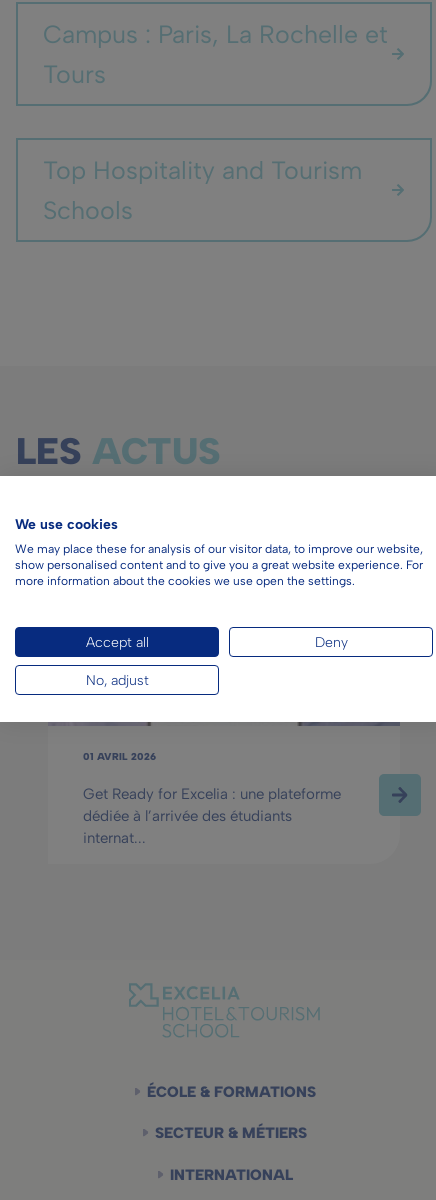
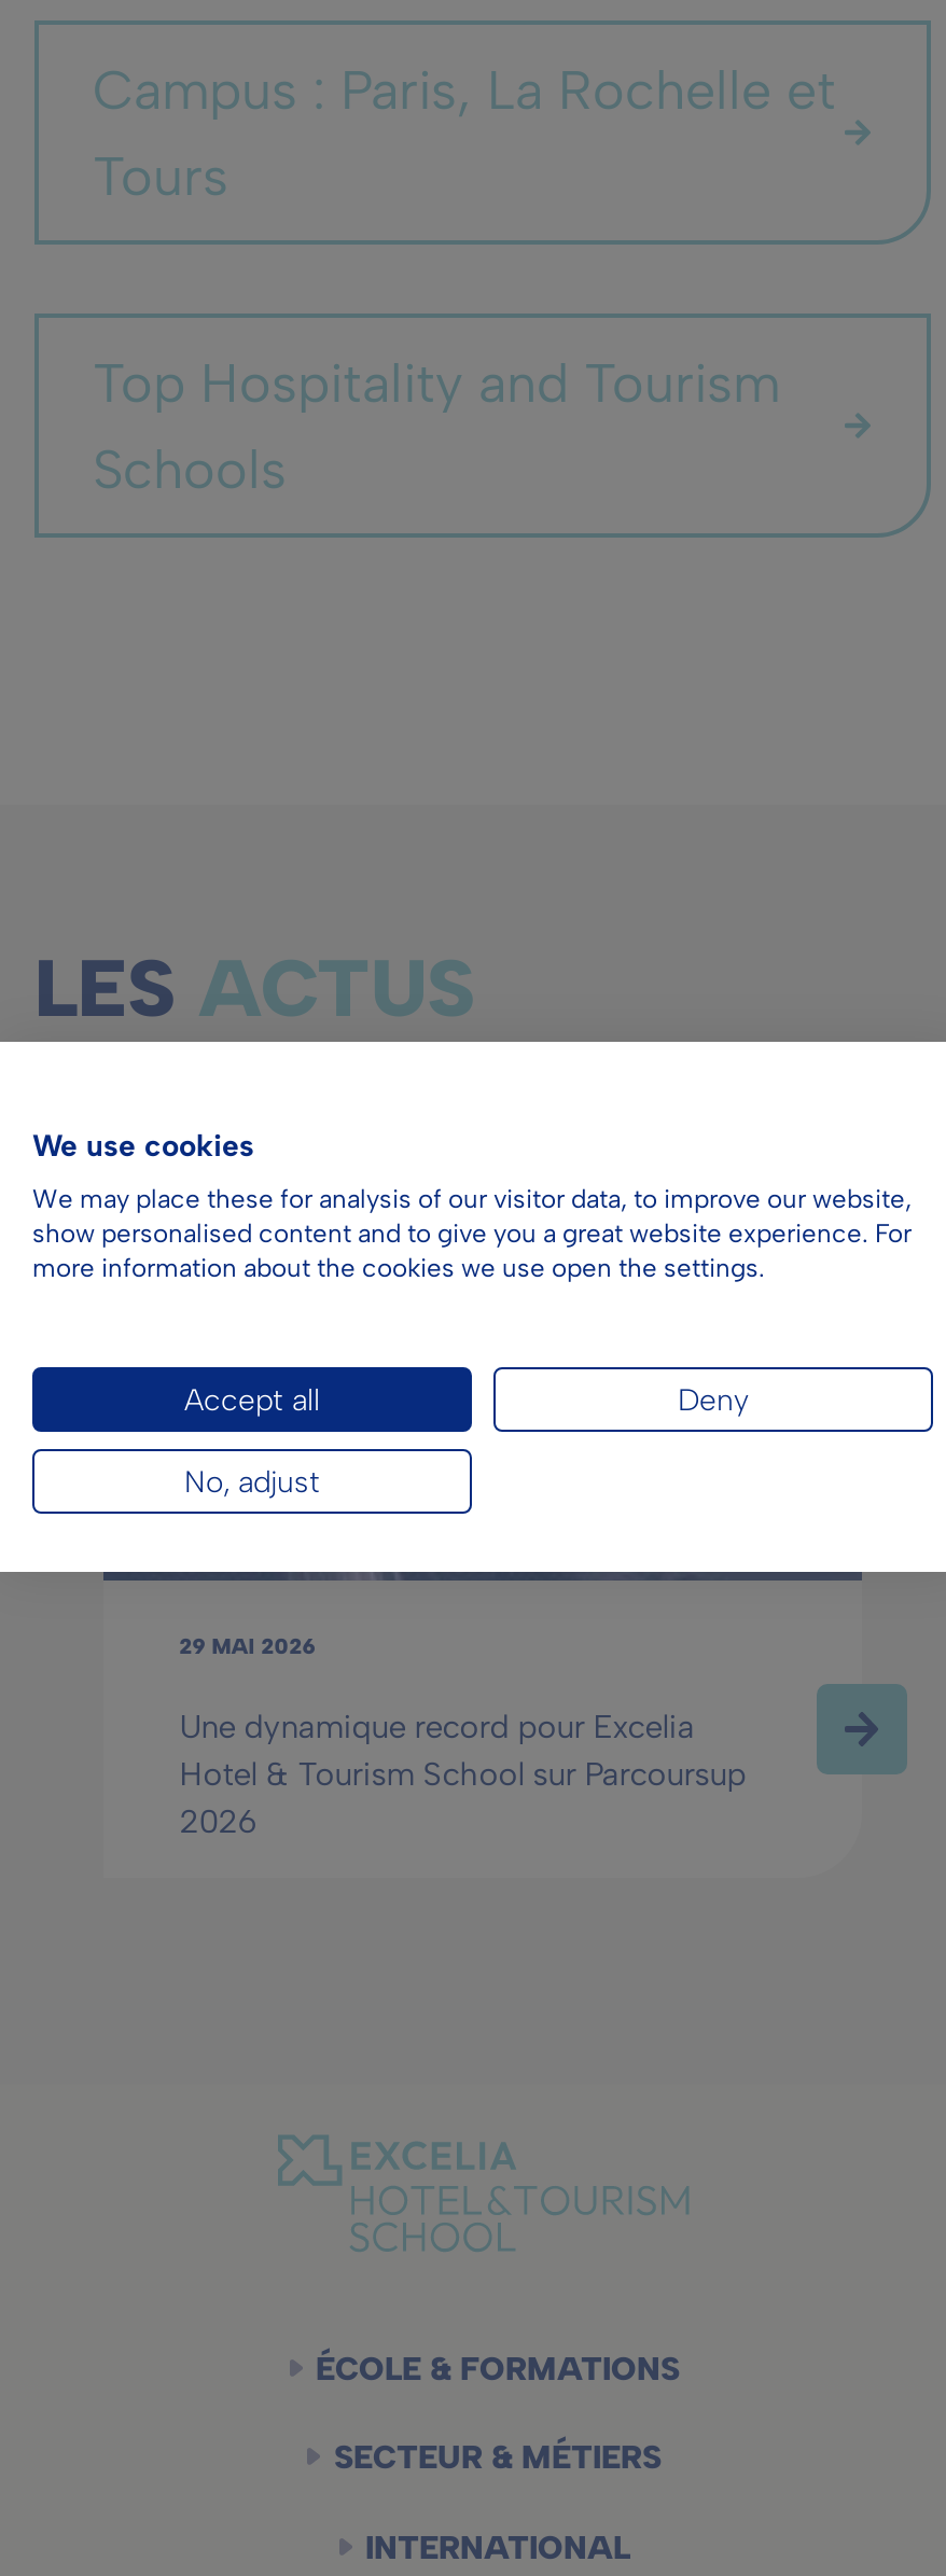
[83,750,156,763] 01 AVRIL 2026 -> [179,1632,315,1660] 29 MAI 2026
[83,785,341,847] Get Ready for Excelia : une plateforme | dédiée à l’arrivée des étudiants | internat... -> [179,1708,746,1841] Une dynamique record pour Excelia | Hotel & Tourism School sur Parcoursup | 2026

